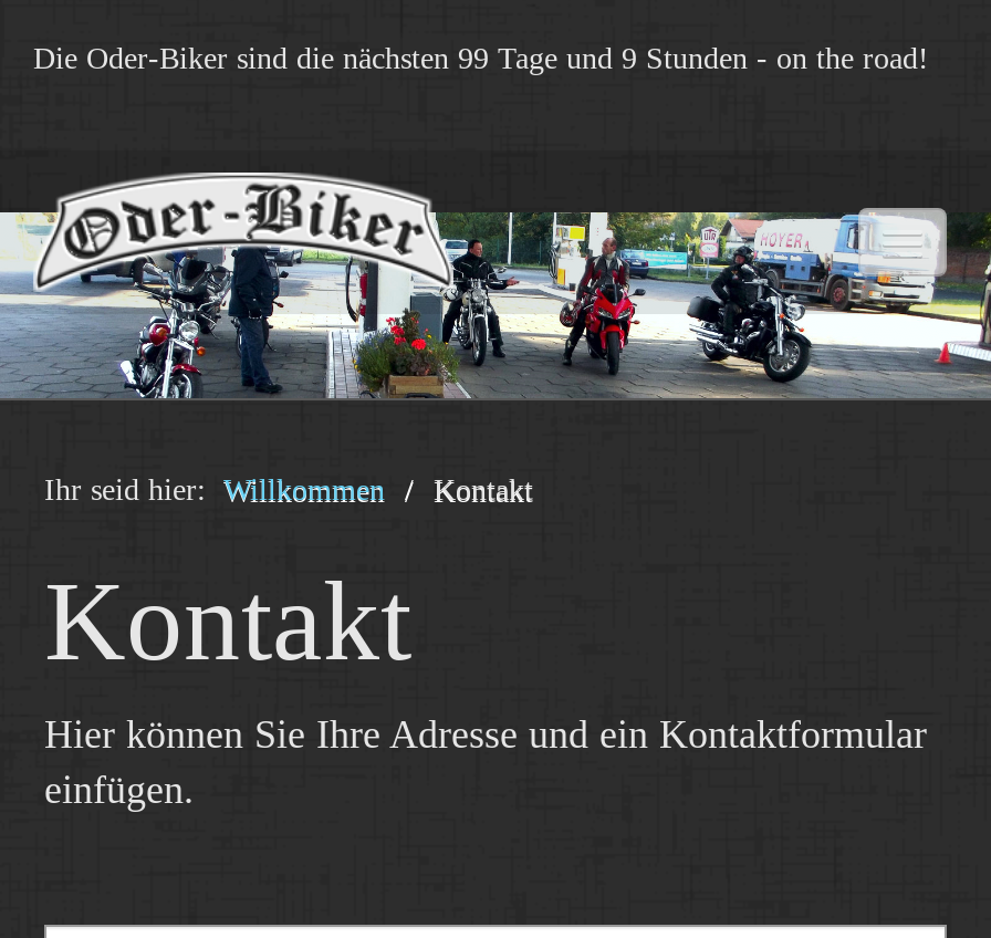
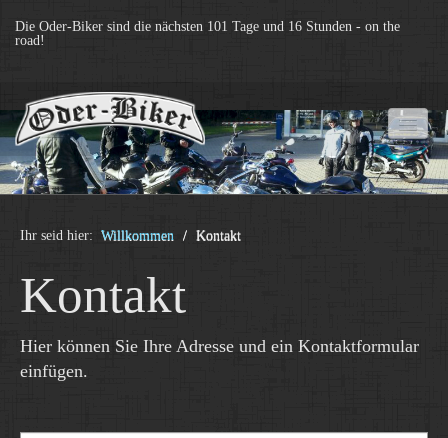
[33,42,929,75] Die Oder‑Biker sind die nächsten 99 Tage und 9 Stunden - on the road! -> [15,19,400,48] Die Oder‑Biker sind die nächsten 101 Tage und 16 Stunden - on the | road!
[7,210,984,400] [image] -> [3,109,445,195] [image]

